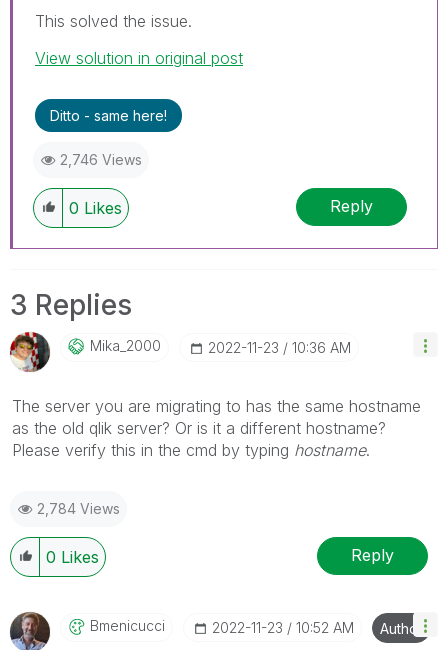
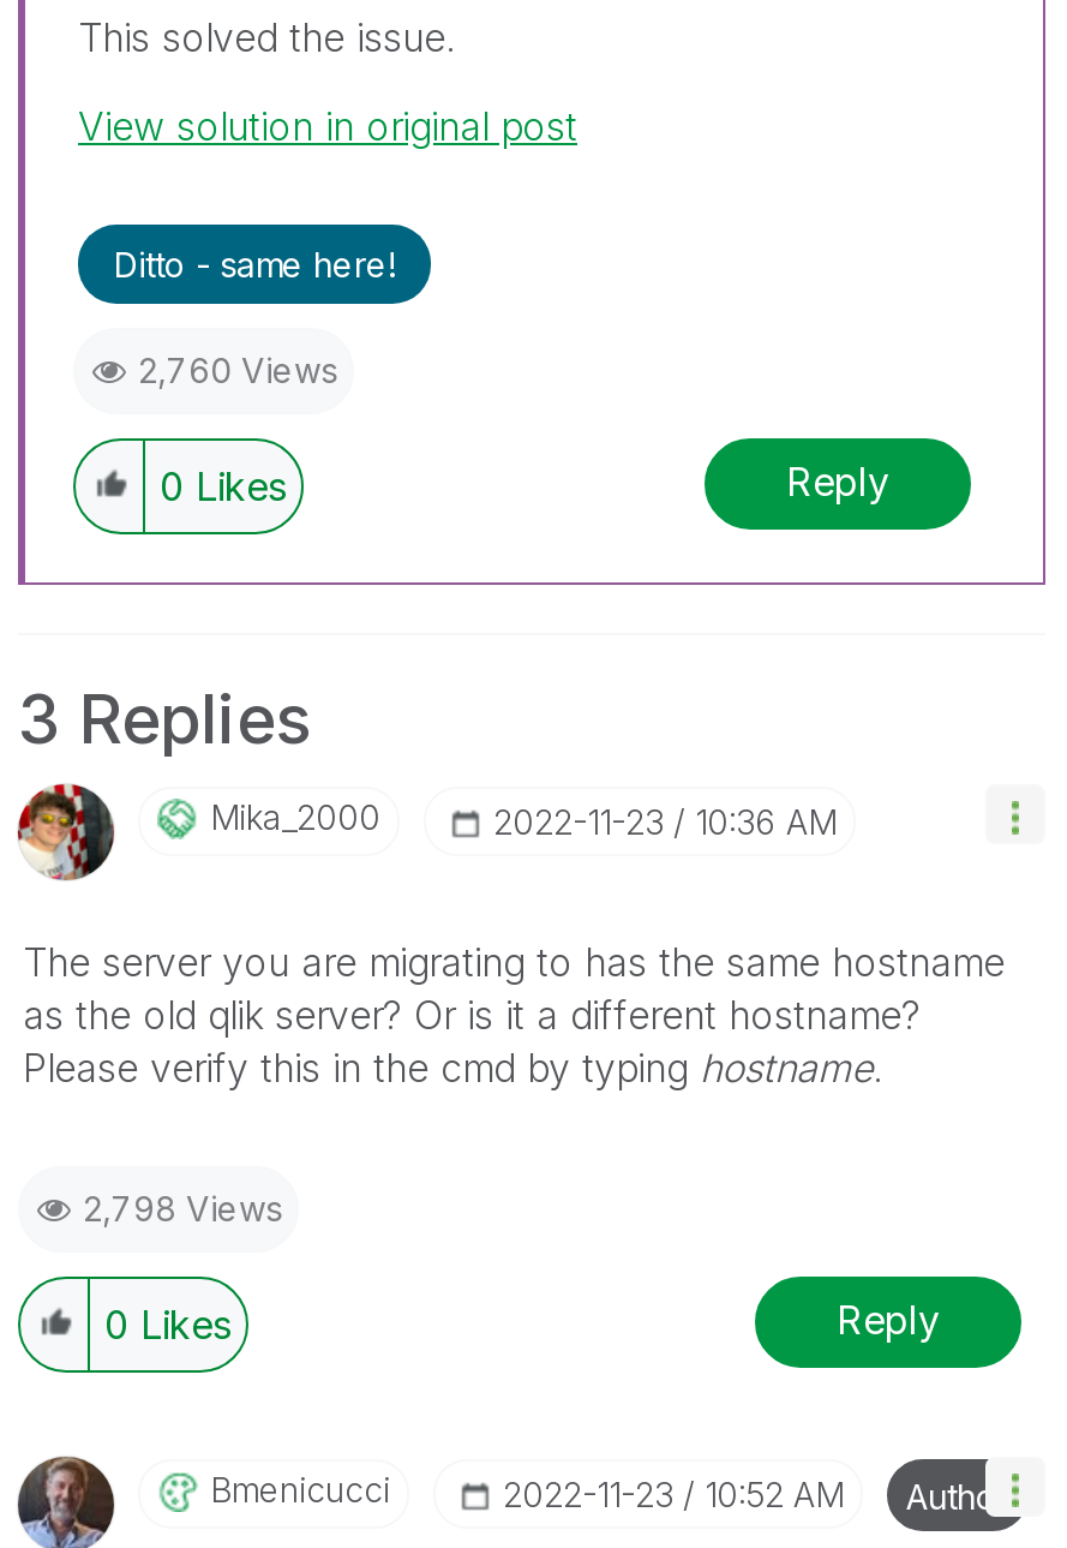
[60,150,142,167] 2,746 Views -> [138,348,337,389] 2,760 Views
[37,499,120,516] 2,784 Views -> [83,1187,282,1227] 2,798 Views

